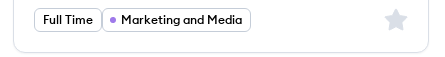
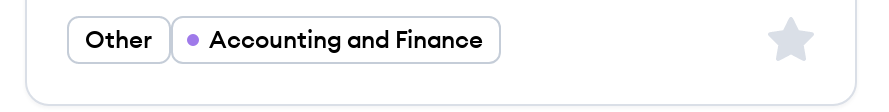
[43,12,242,27] Full Time | Marketing and Media -> [85,24,483,54] Other | Accounting and Finance

